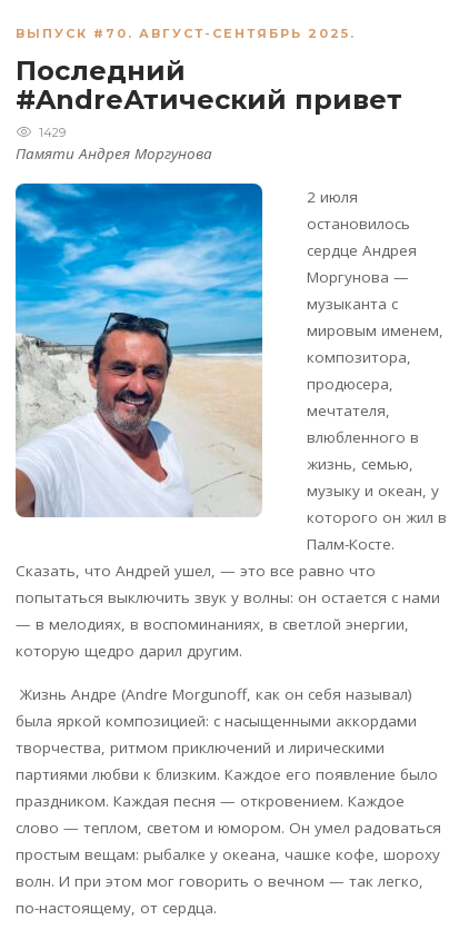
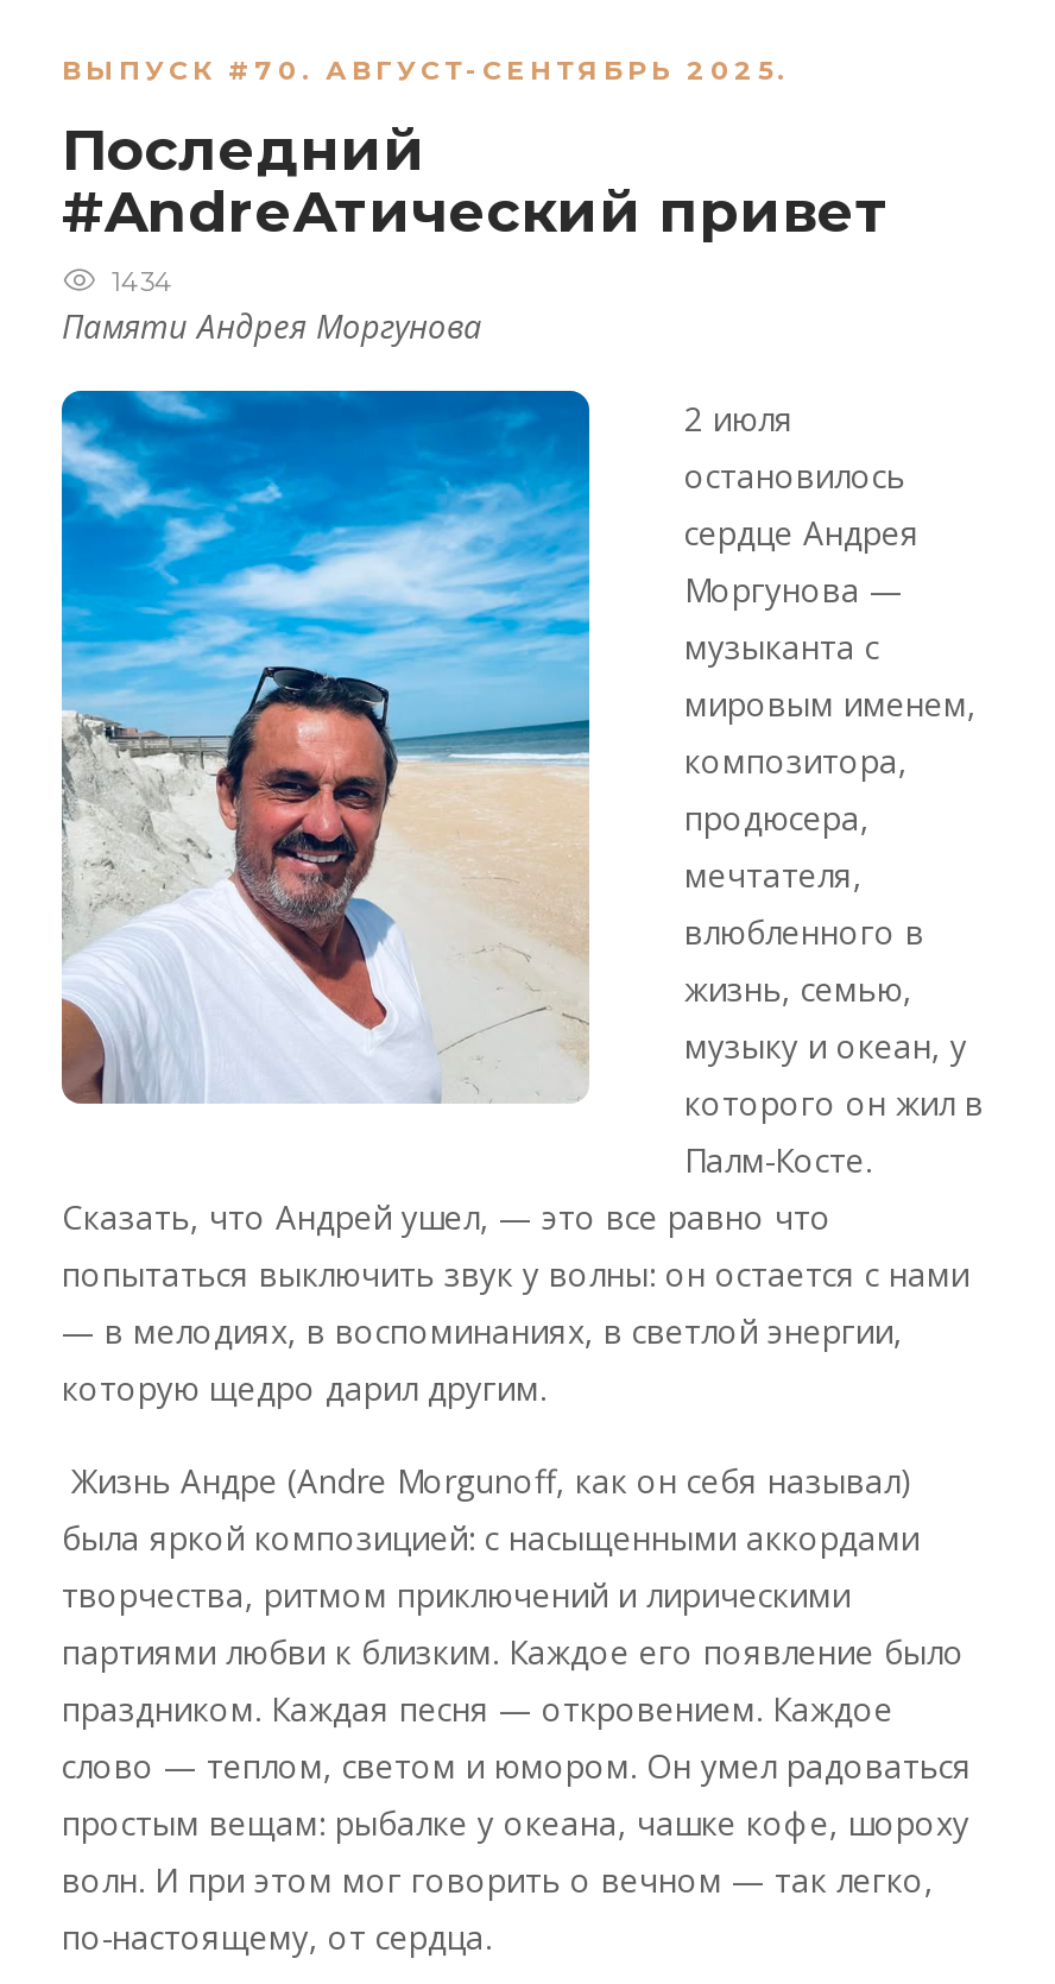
[36,124,66,140] 1429 -> [105,264,173,297] 1434

